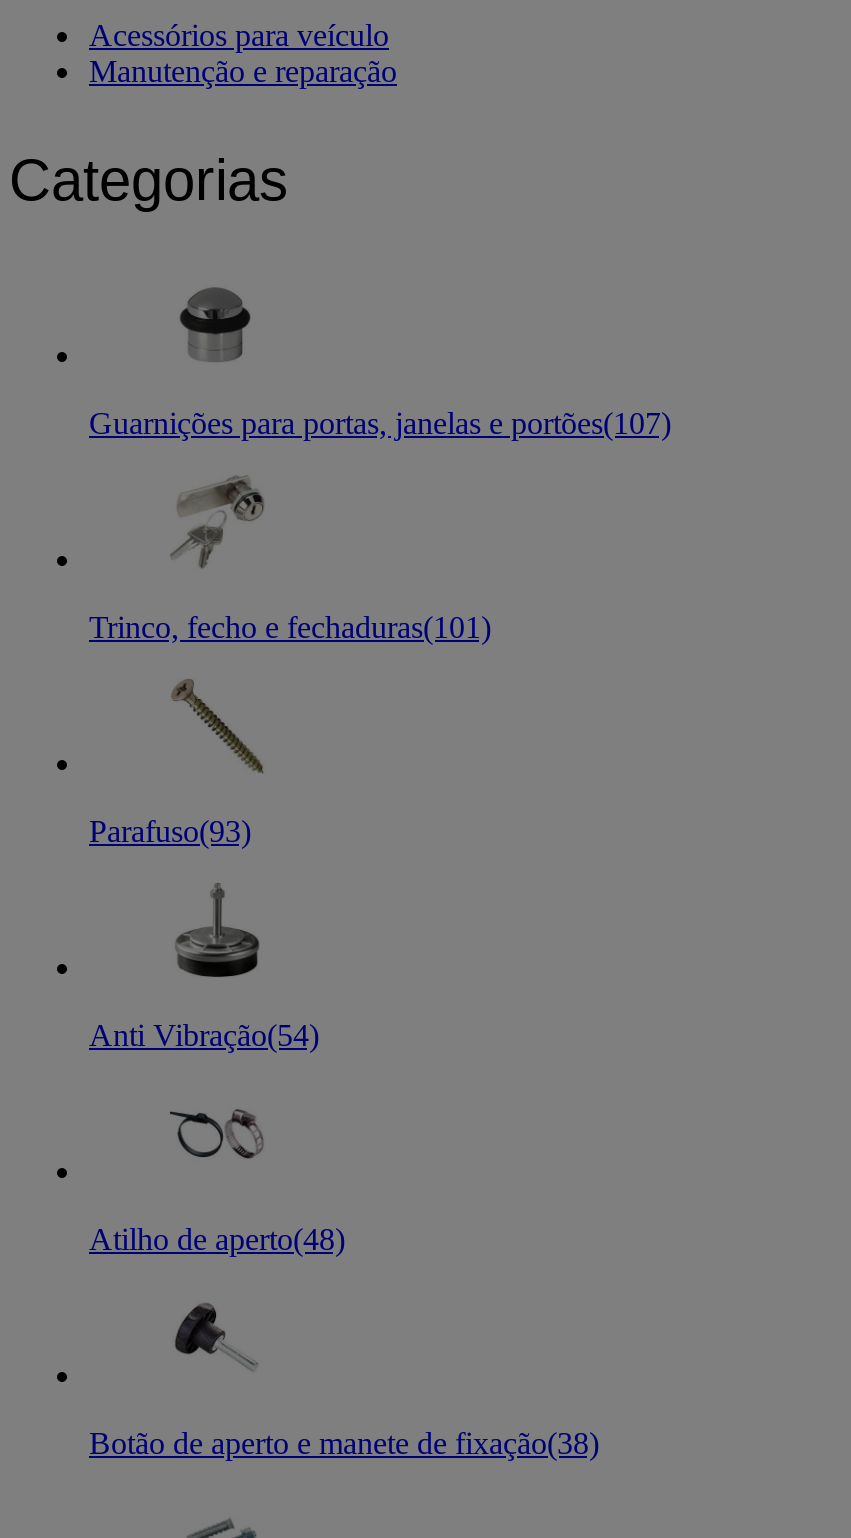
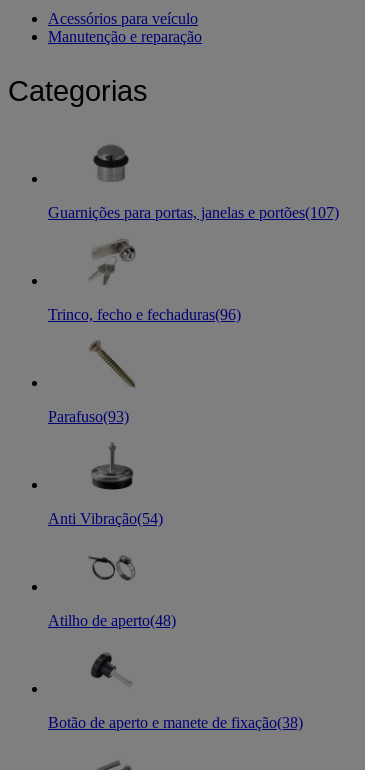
[89,611,491,645] Trinco, fecho e fechaduras(101) -> [48,306,241,323] Trinco, fecho e fechaduras(96)

